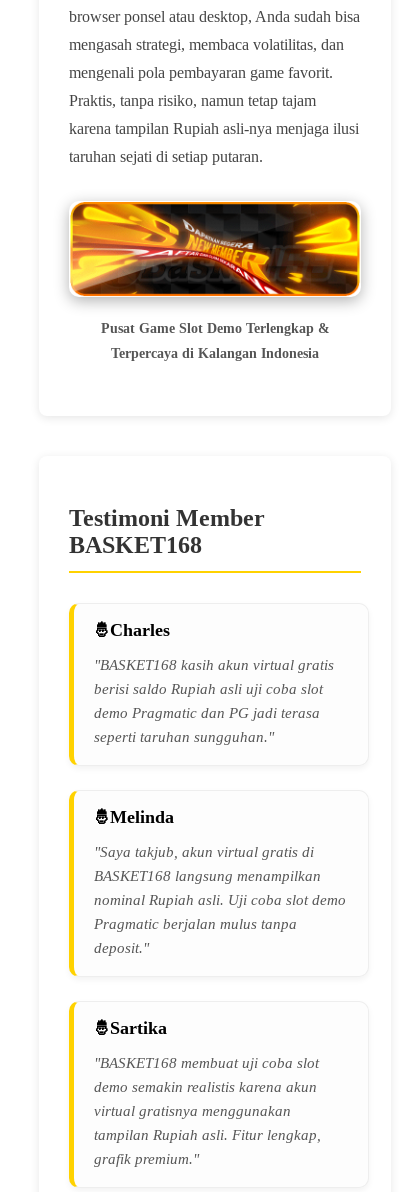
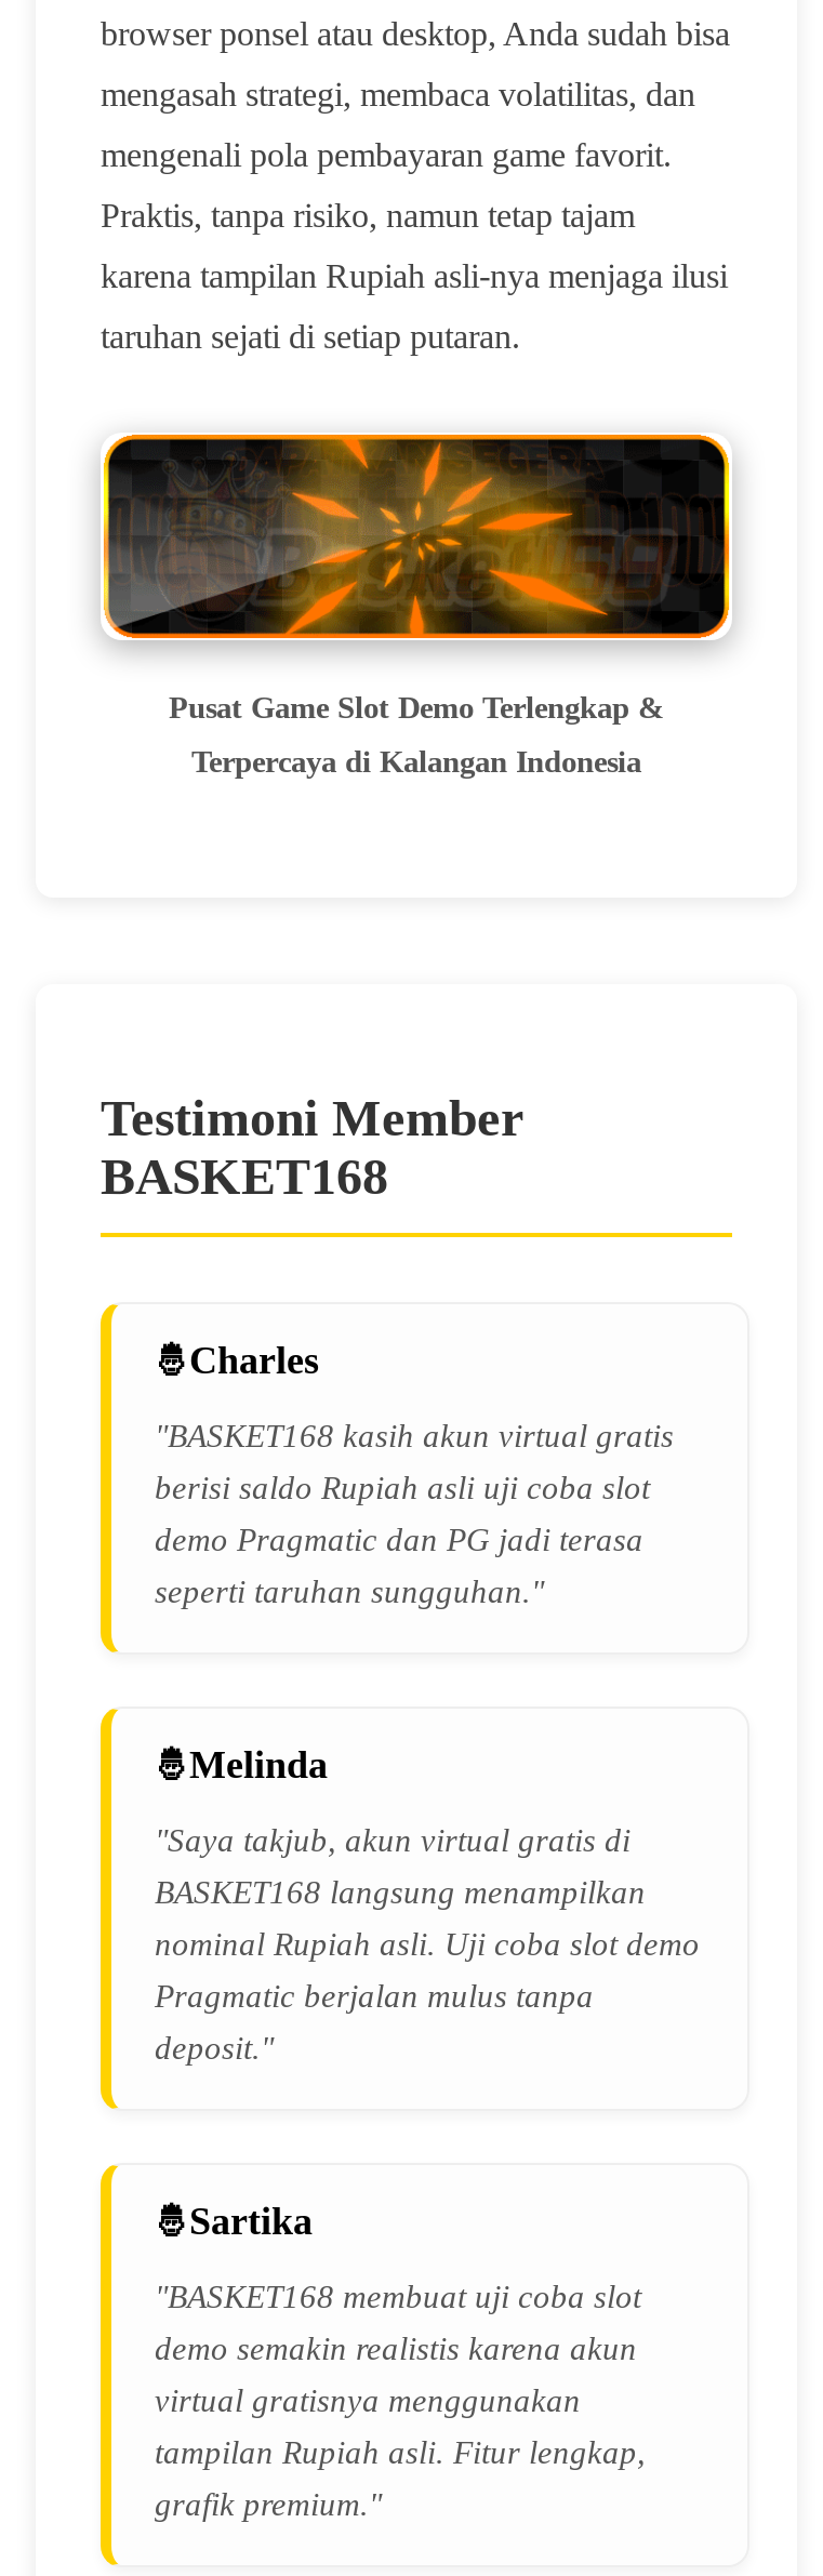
[72,203,359,295] [image] -> [107,437,728,636] [image]

